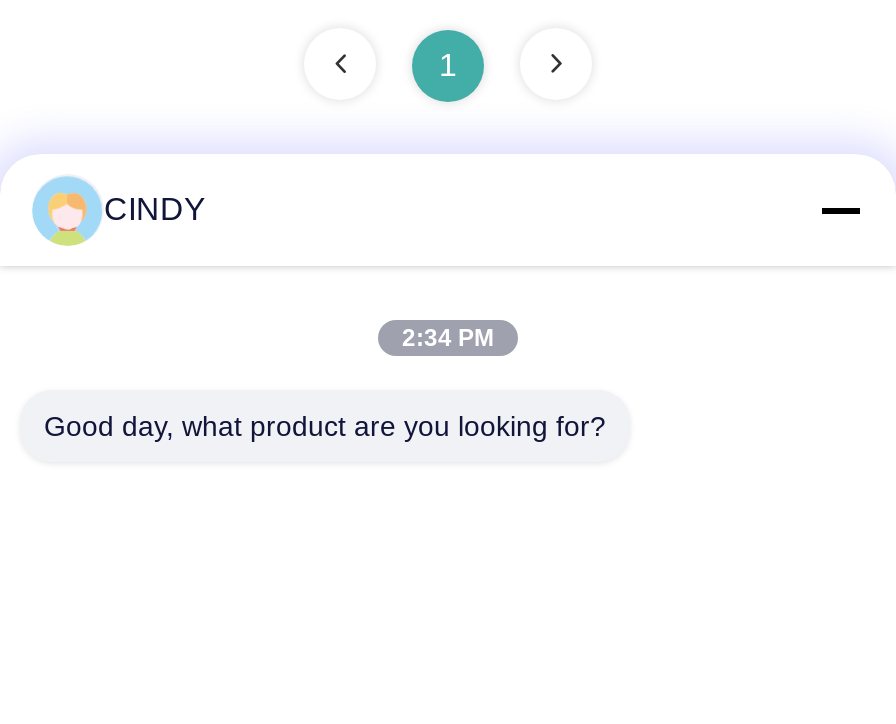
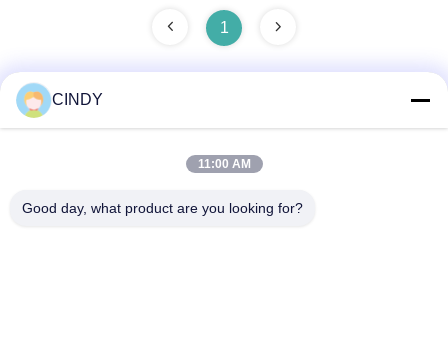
[402,324,494,352] 2:34 PM -> [197,157,250,171] 11:00 AM

